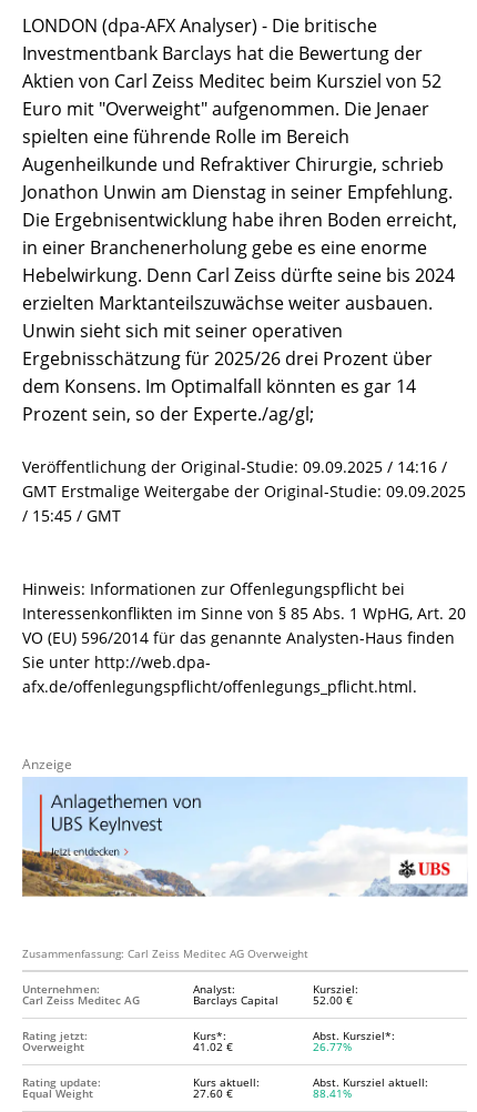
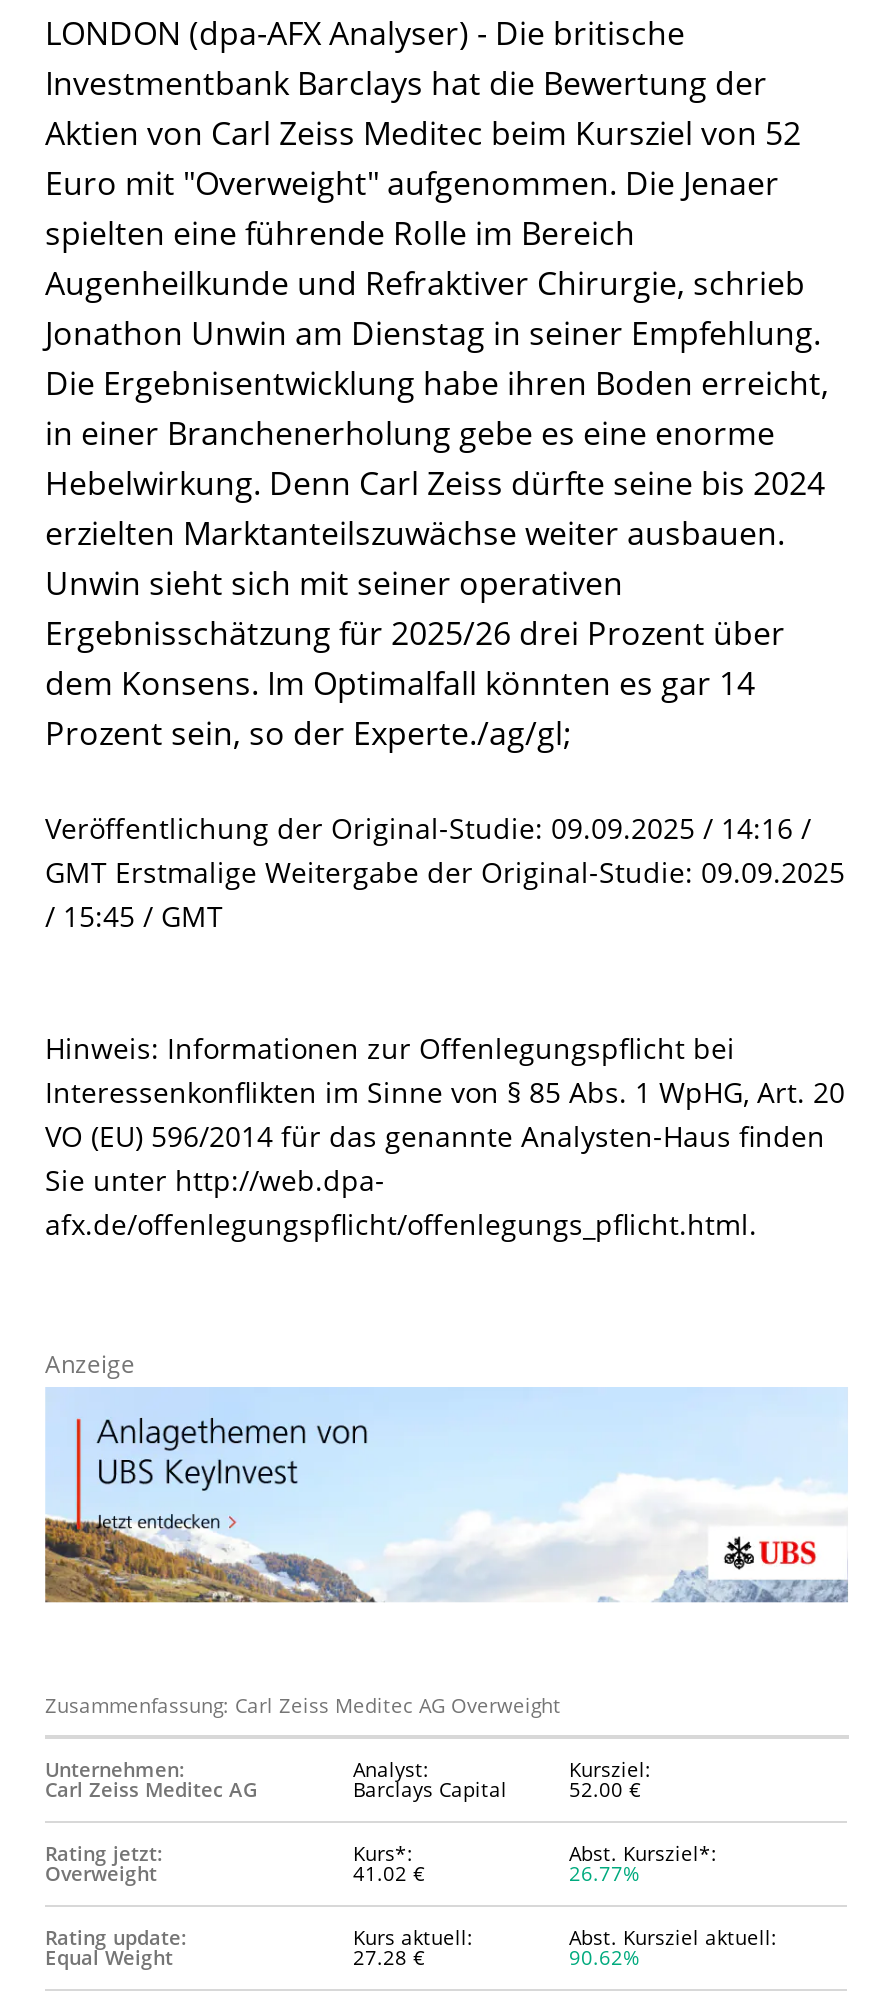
[193,1085,233,1101] 27.60 € -> [353,1943,425,1971] 27.28 €
[313,1085,352,1101] 88.41% -> [569,1943,639,1971] 90.62%

